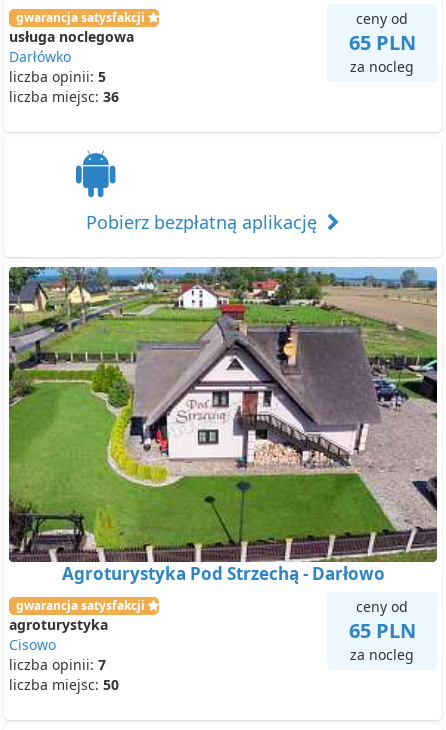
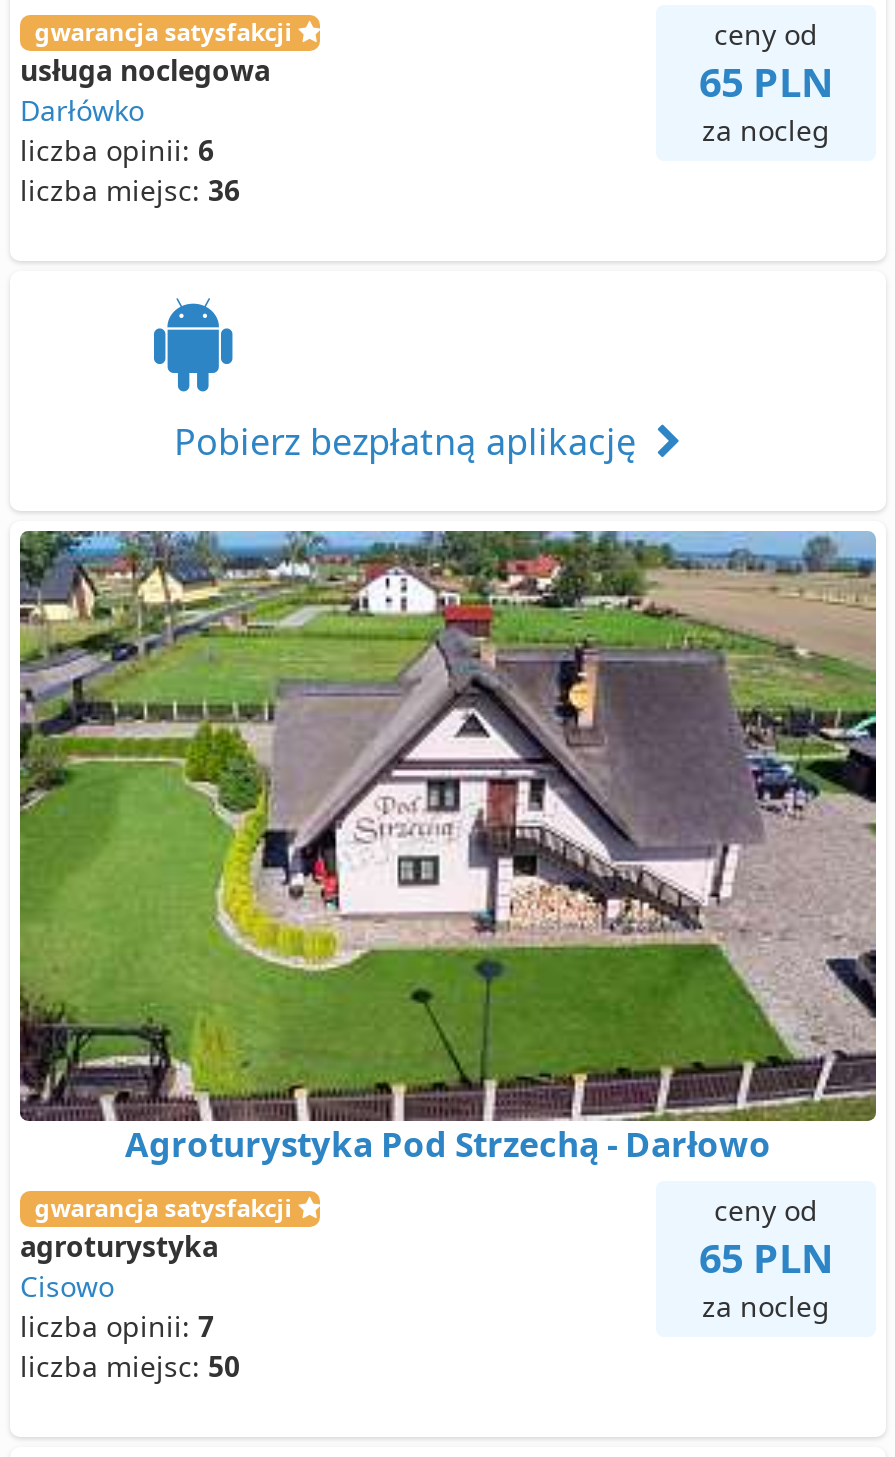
[9,67,106,86] liczba opinii: 5 -> [20,132,214,170] liczba opinii: 6

